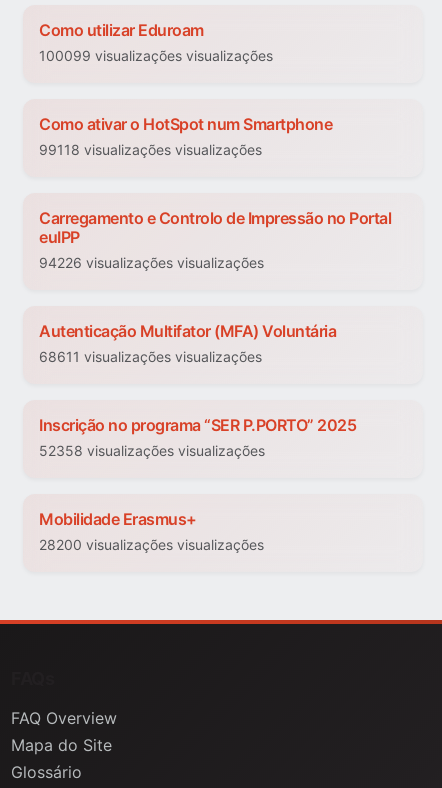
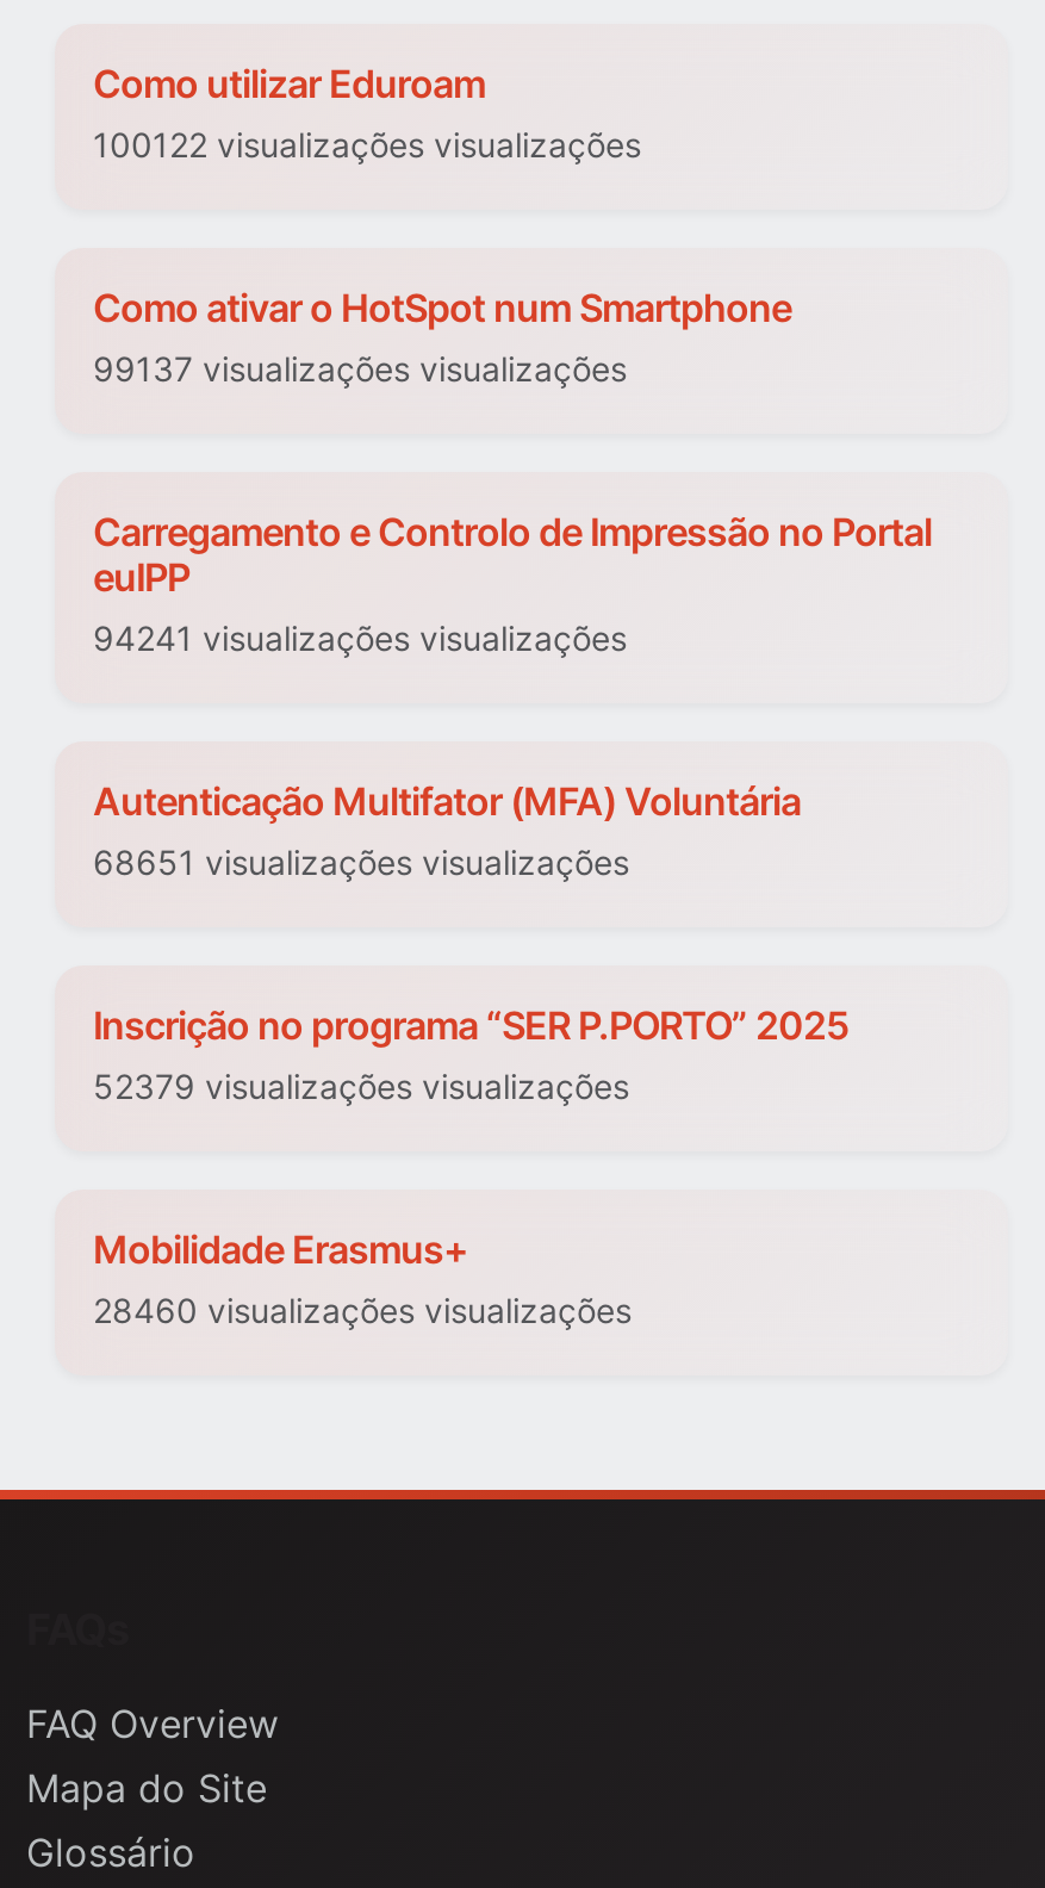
[39,47,273,64] 100099 visualizações visualizações -> [93,125,641,166] 100122 visualizações visualizações
[39,141,262,158] 99118 visualizações visualizações -> [93,349,627,390] 99137 visualizações visualizações
[39,254,264,271] 94226 visualizações visualizações -> [93,619,627,659] 94241 visualizações visualizações
[39,348,262,365] 68611 visualizações visualizações -> [93,843,629,883] 68651 visualizações visualizações
[39,442,265,459] 52358 visualizações visualizações -> [93,1067,629,1107] 52379 visualizações visualizações
[39,536,264,553] 28200 visualizações visualizações -> [93,1291,632,1331] 28460 visualizações visualizações

